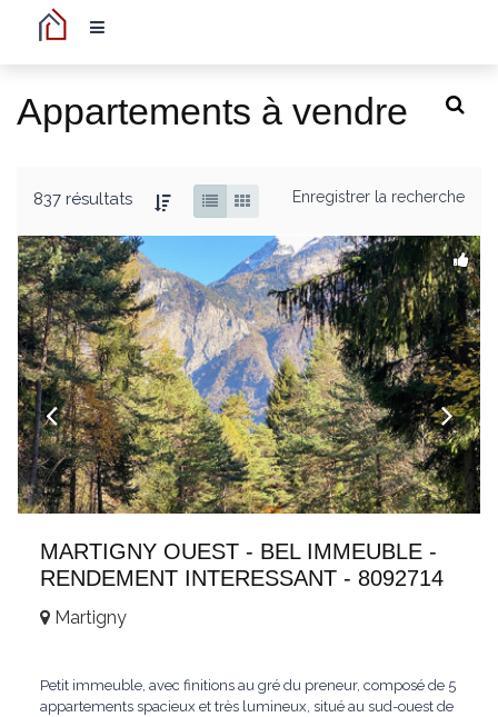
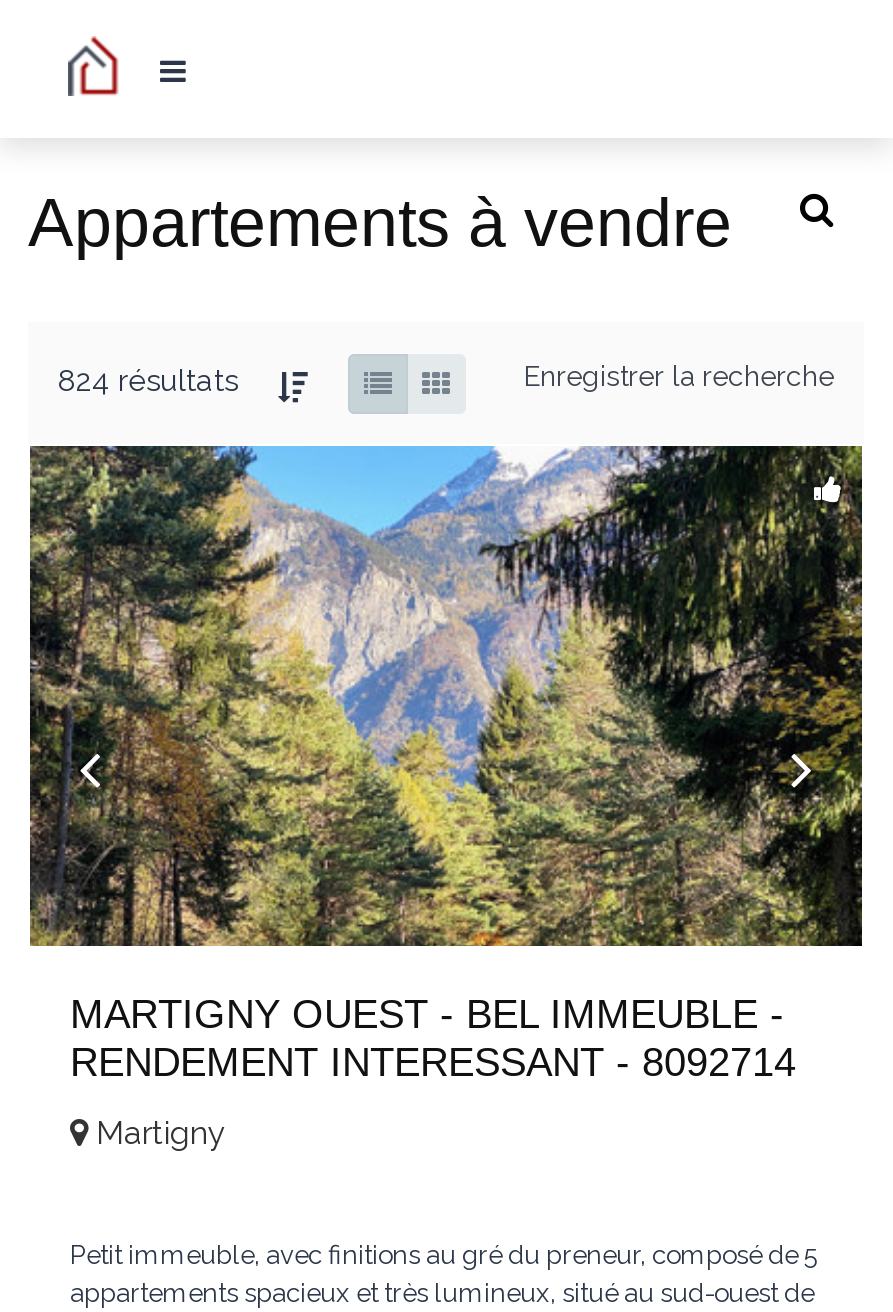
[33,189,137,209] 837 résultats -> [58,363,246,399] 824 résultats

